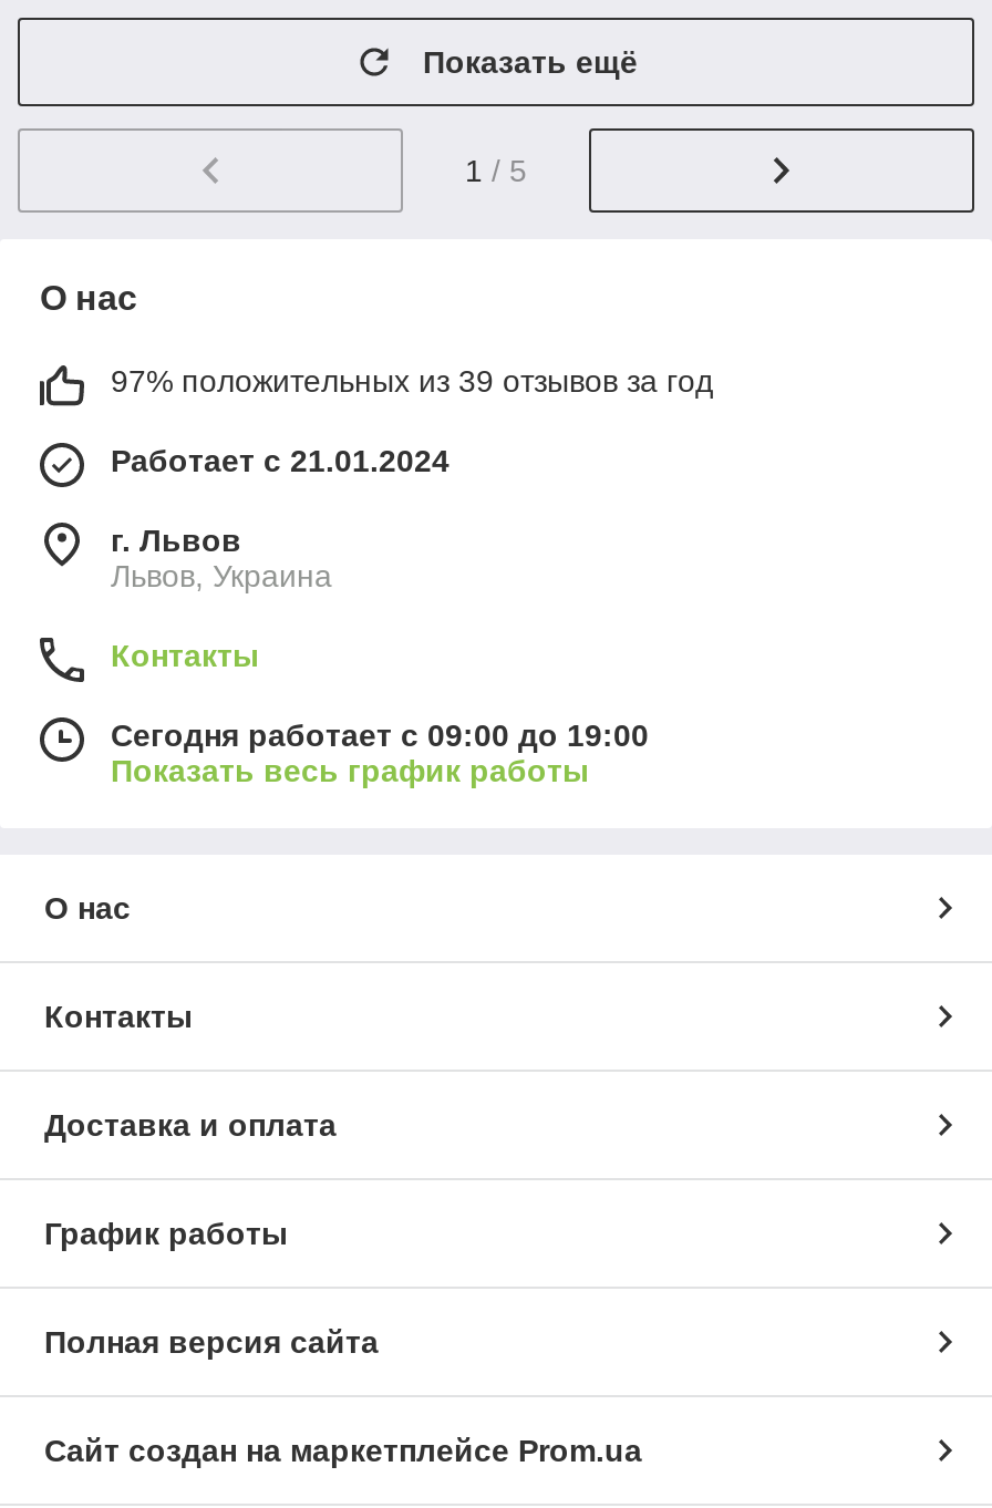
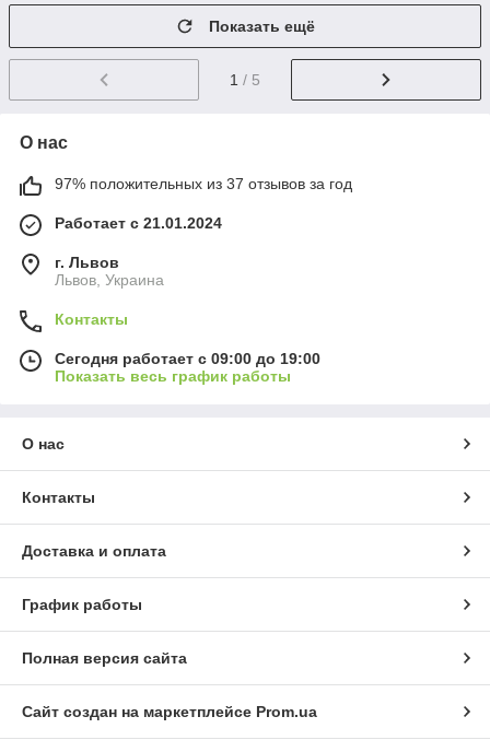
[111,363,713,399] 97% положительных из 39 отзывов за год -> [55,175,352,192] 97% положительных из 37 отзывов за год

